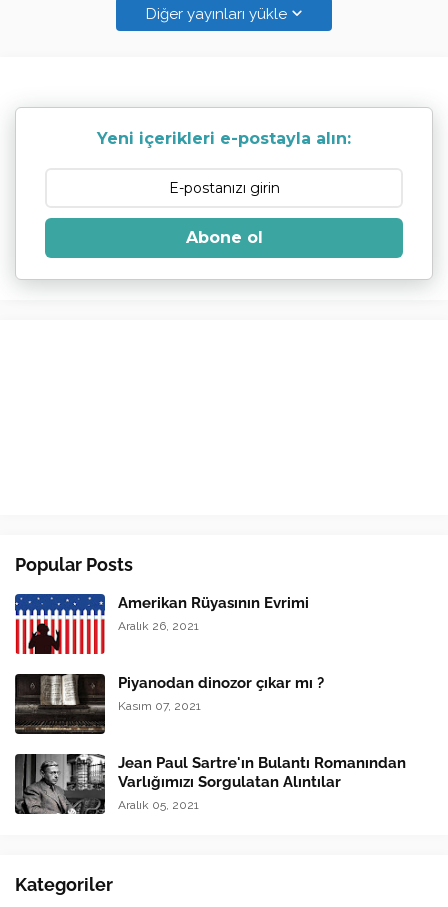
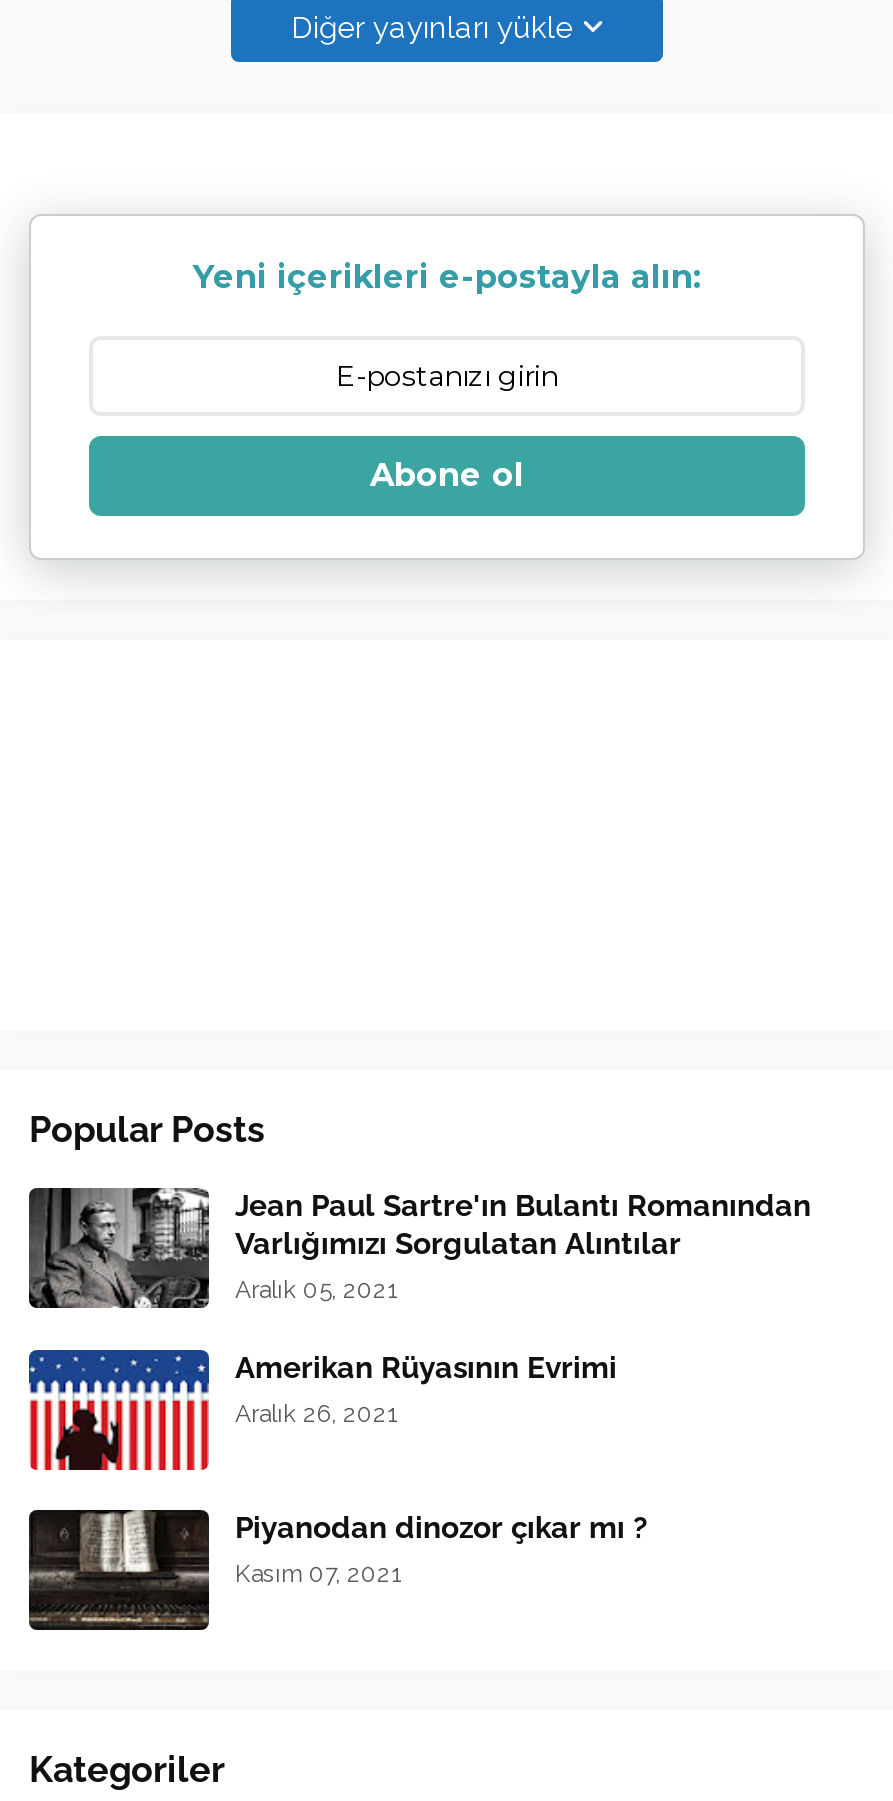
moved [13,594,324,713] -> [25,1350,647,1588]: [image] | Amerikan Rüyasının Evrimi | Aralık 26, 2021 | Piyanodan dinozor çıkar mı ? | Kasım 07, 2021
moved [15,753,406,815] -> [27,1186,811,1310]: [image] | Jean Paul Sartre'ın Bulantı Romanından | Varlığımızı Sorgulatan Alıntılar | Aralık 05, 2021

